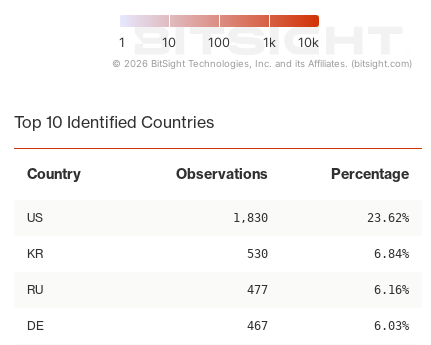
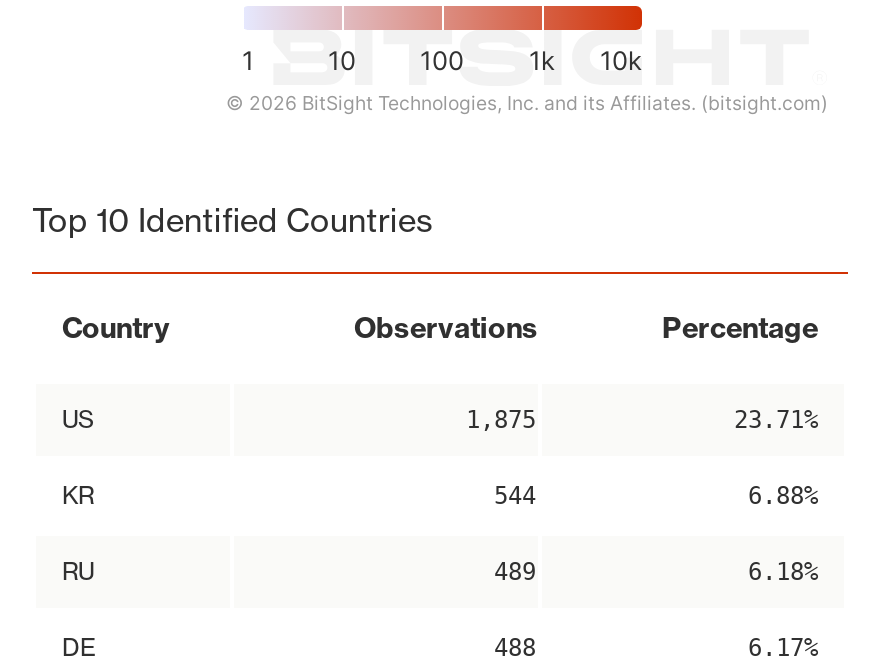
[233,211,268,225] 1,830 -> [466,406,536,434] 1,875
[367,211,409,225] 23.62% -> [734,406,818,434] 23.71%
[247,247,268,261] 530 -> [494,482,536,510] 544
[374,247,409,261] 6.84% -> [748,482,818,510] 6.88%
[247,283,268,297] 477 -> [494,558,536,586] 489
[374,283,409,297] 6.16% -> [748,558,818,586] 6.18%
[247,319,268,333] 467 -> [494,634,536,662] 488
[374,319,409,333] 6.03% -> [748,634,818,662] 6.17%

